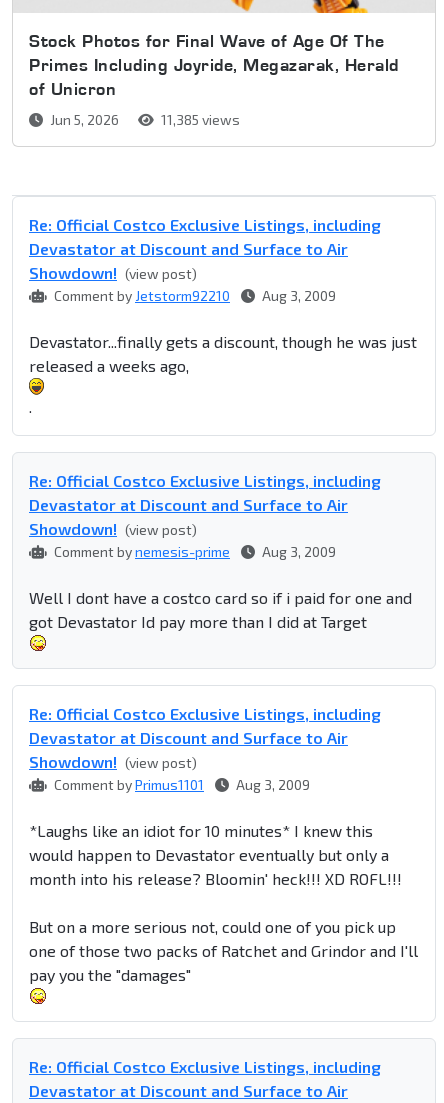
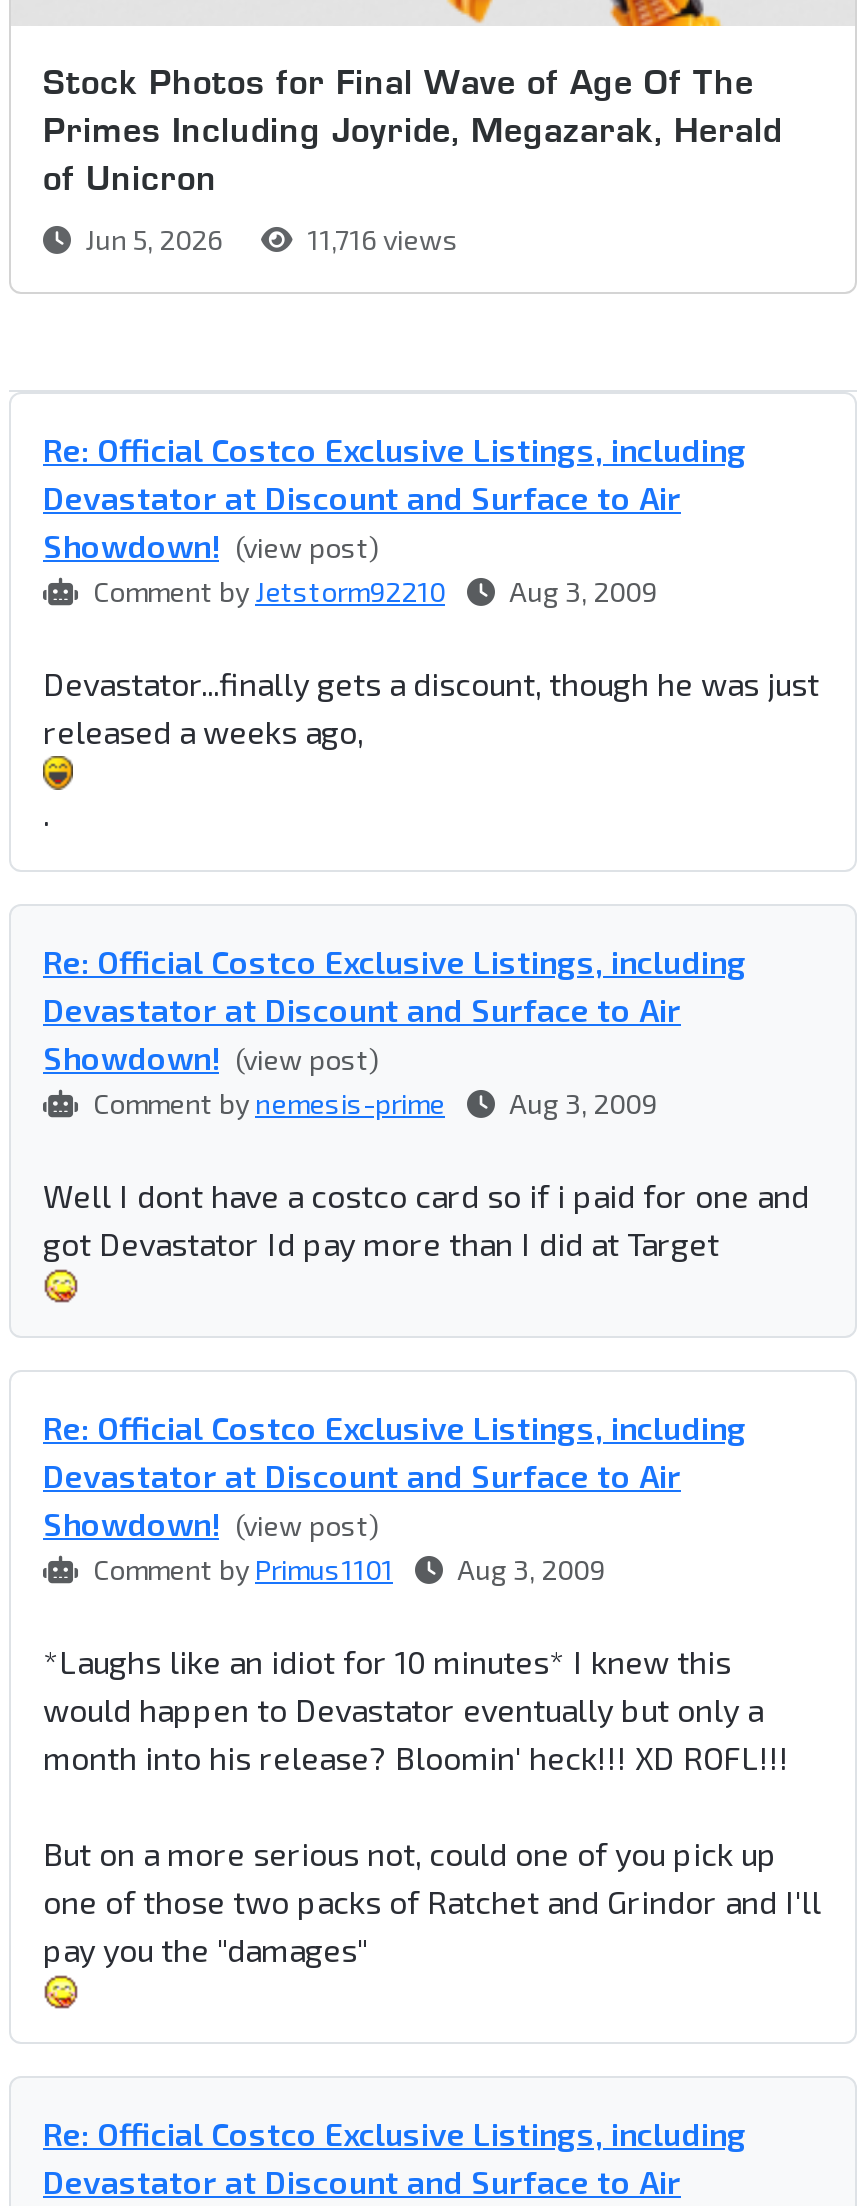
[158,111,240,128] 11,385 views -> [301,222,459,256] 11,716 views

